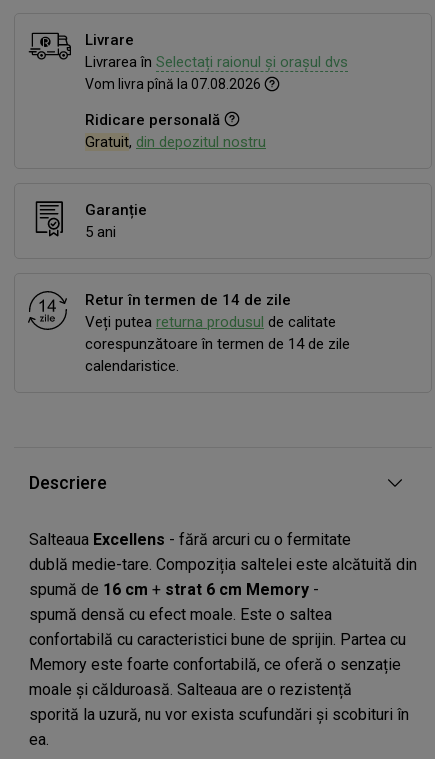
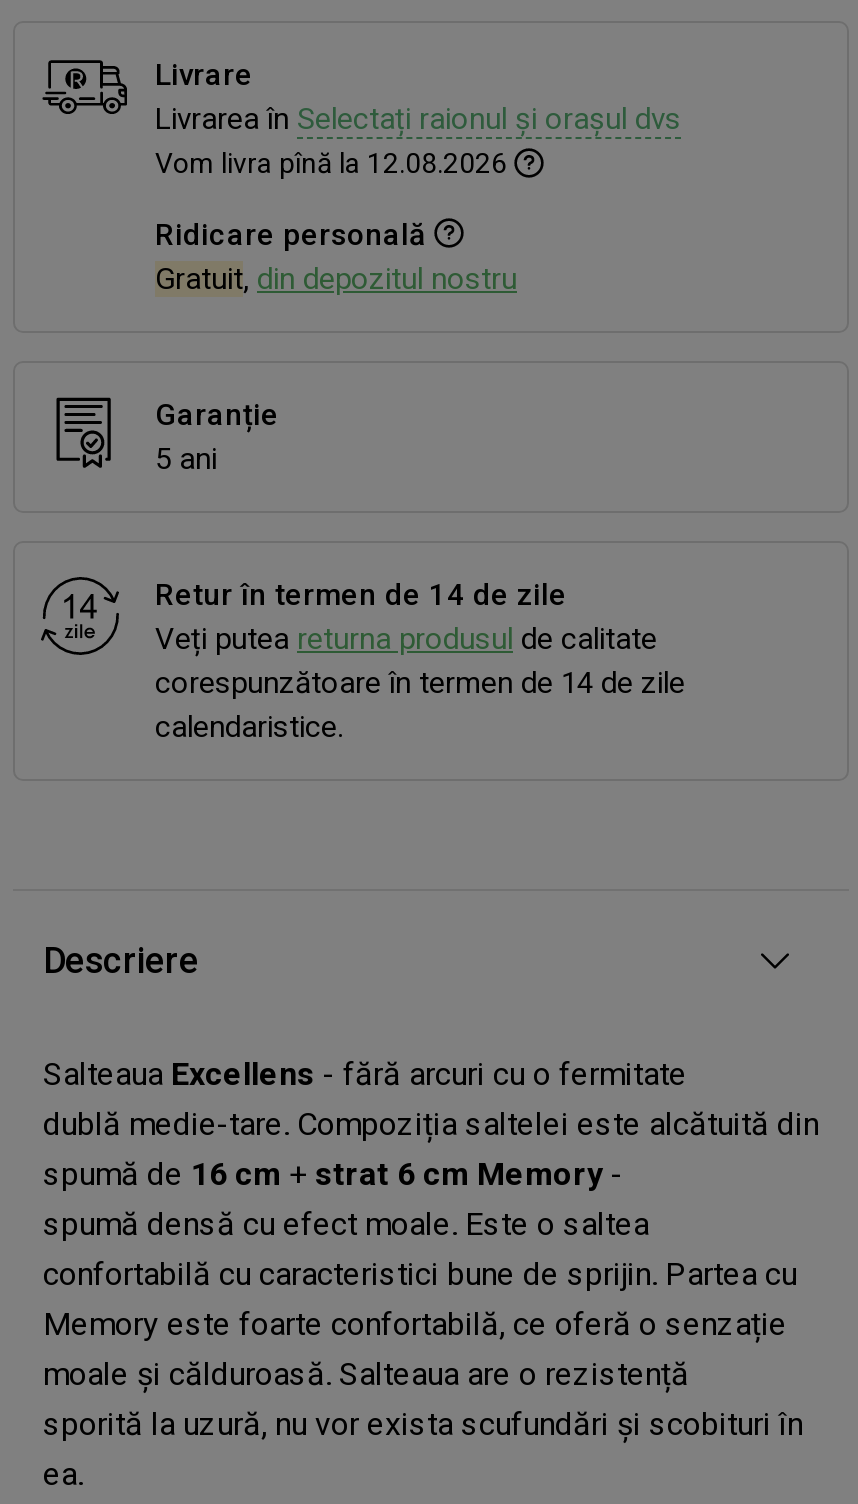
[85,76,264,92] Vom livra pînă la 07.08.2026 -> [155,147,513,179] Vom livra pînă la 12.08.2026

